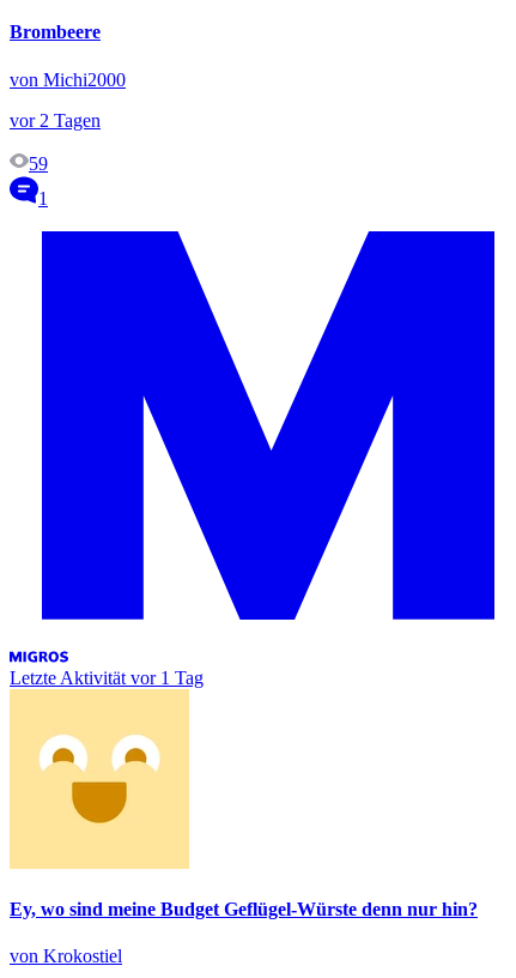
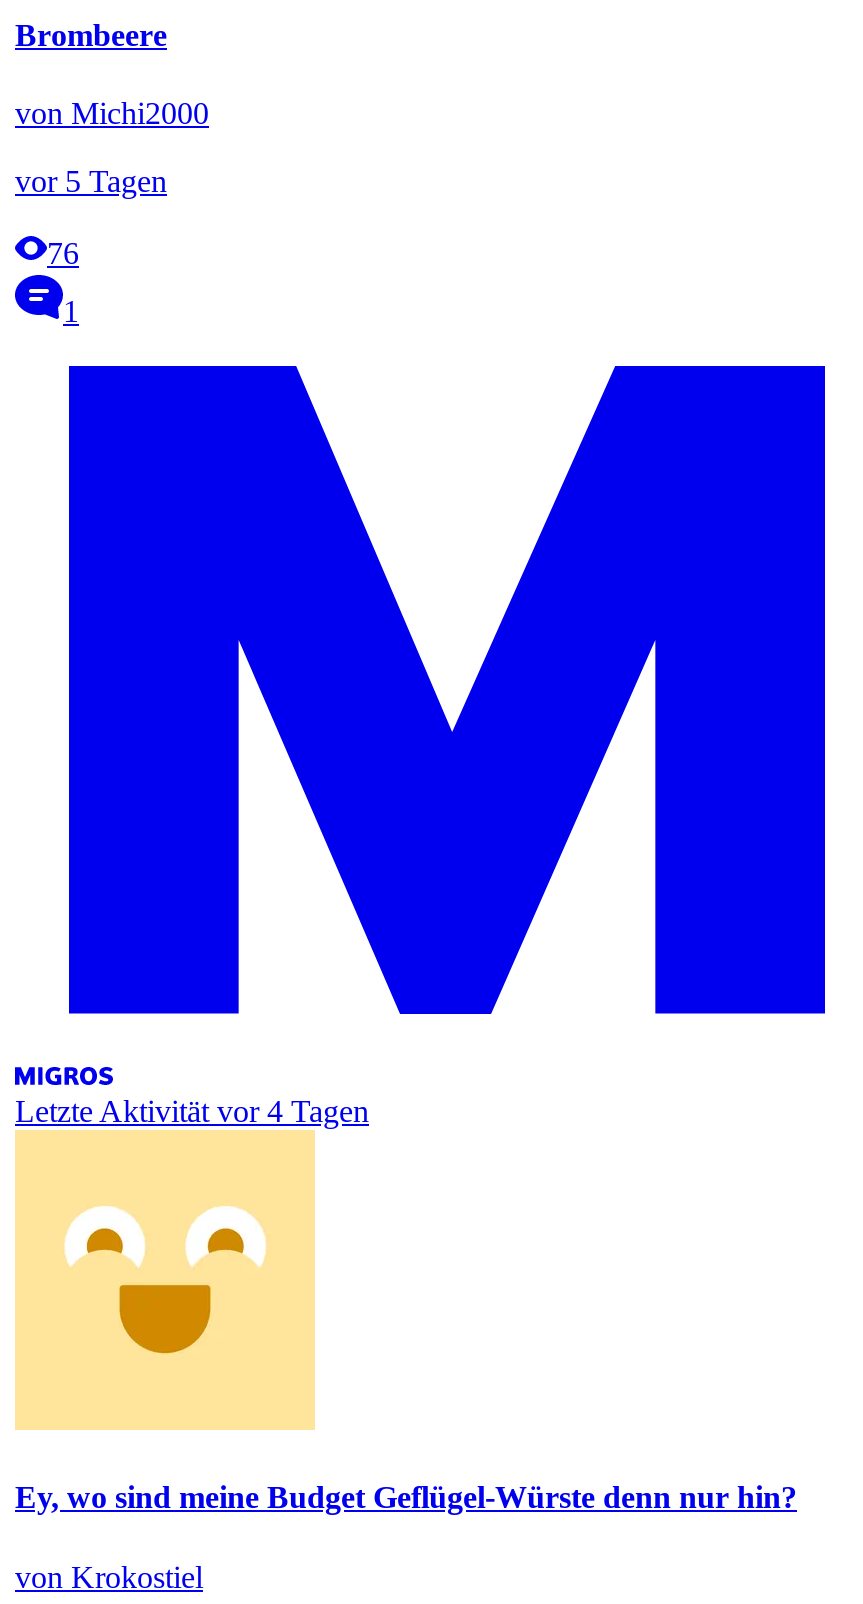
[10,110,101,130] vor 2 Tagen -> [15,164,167,198] vor 5 Tagen
[29,153,48,173] 59 -> [47,236,79,270] 76
[10,667,204,688] Letzte Aktivität vor 1 Tag -> [15,1094,369,1128] Letzte Aktivität vor 4 Tagen

